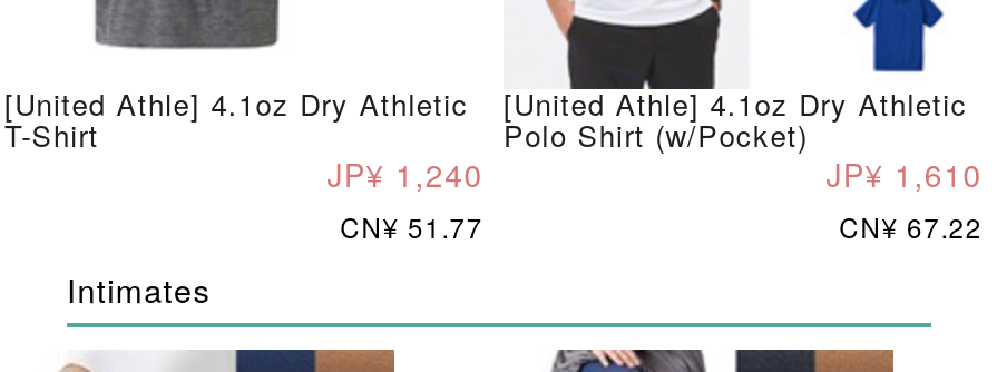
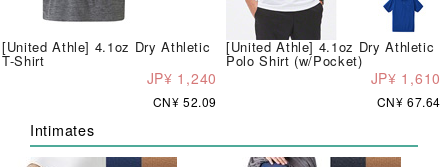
[340,208,483,246] CN¥ 51.77 -> [153,93,217,110] CN¥ 52.09
[839,208,983,246] CN¥ 67.22 -> [377,93,441,110] CN¥ 67.64

